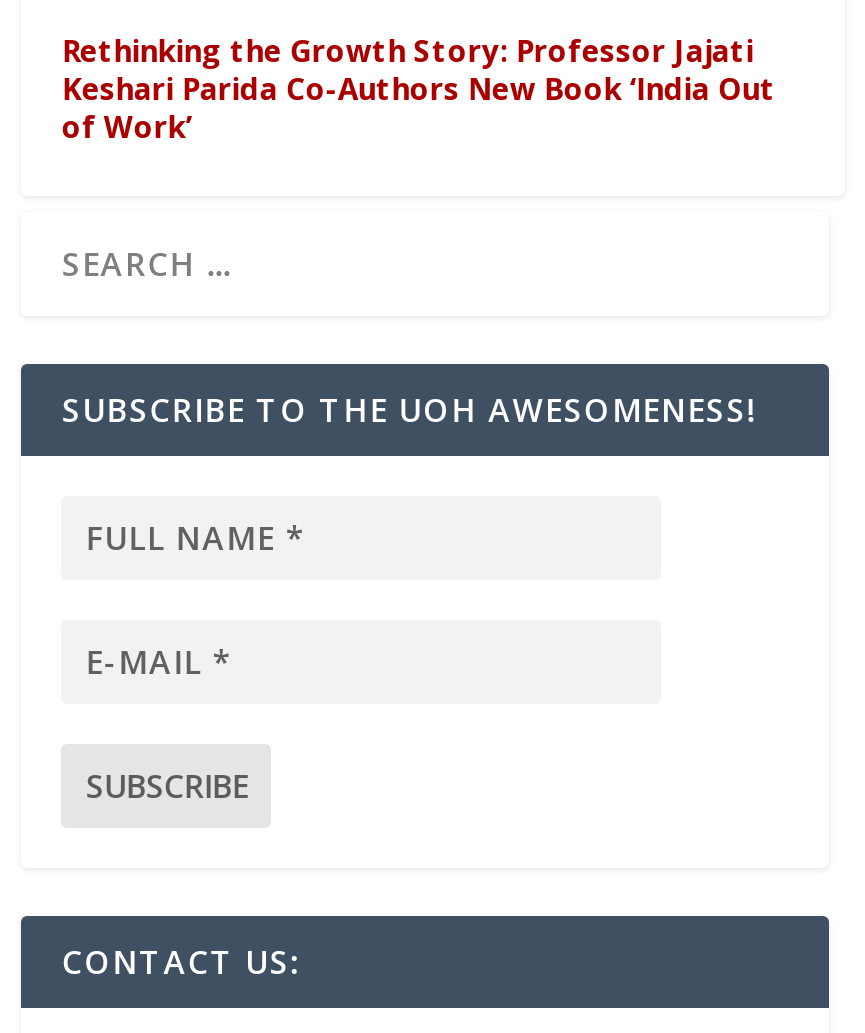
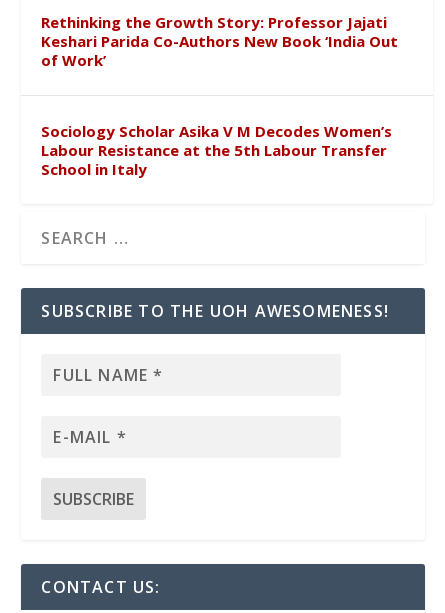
none -> [41,121,392,179] Sociology Scholar Asika V M Decodes Women’s | Labour Resistance at the 5th Labour Transfer | School in Italy

